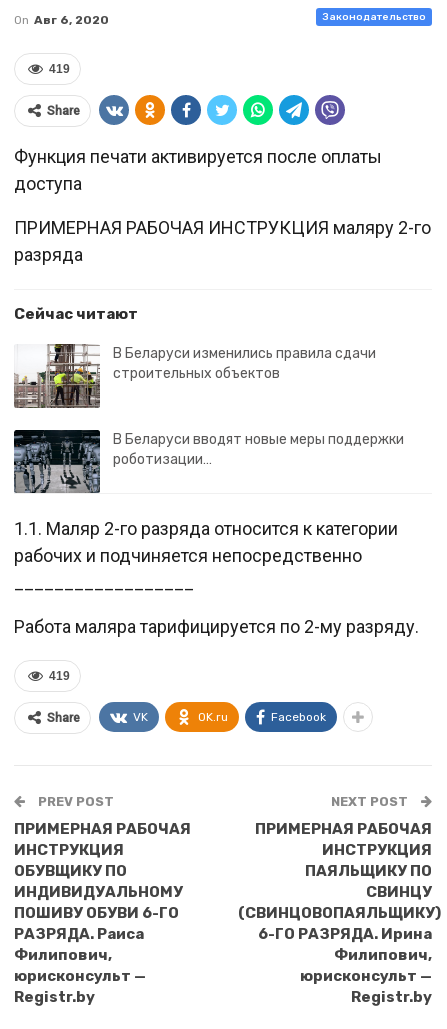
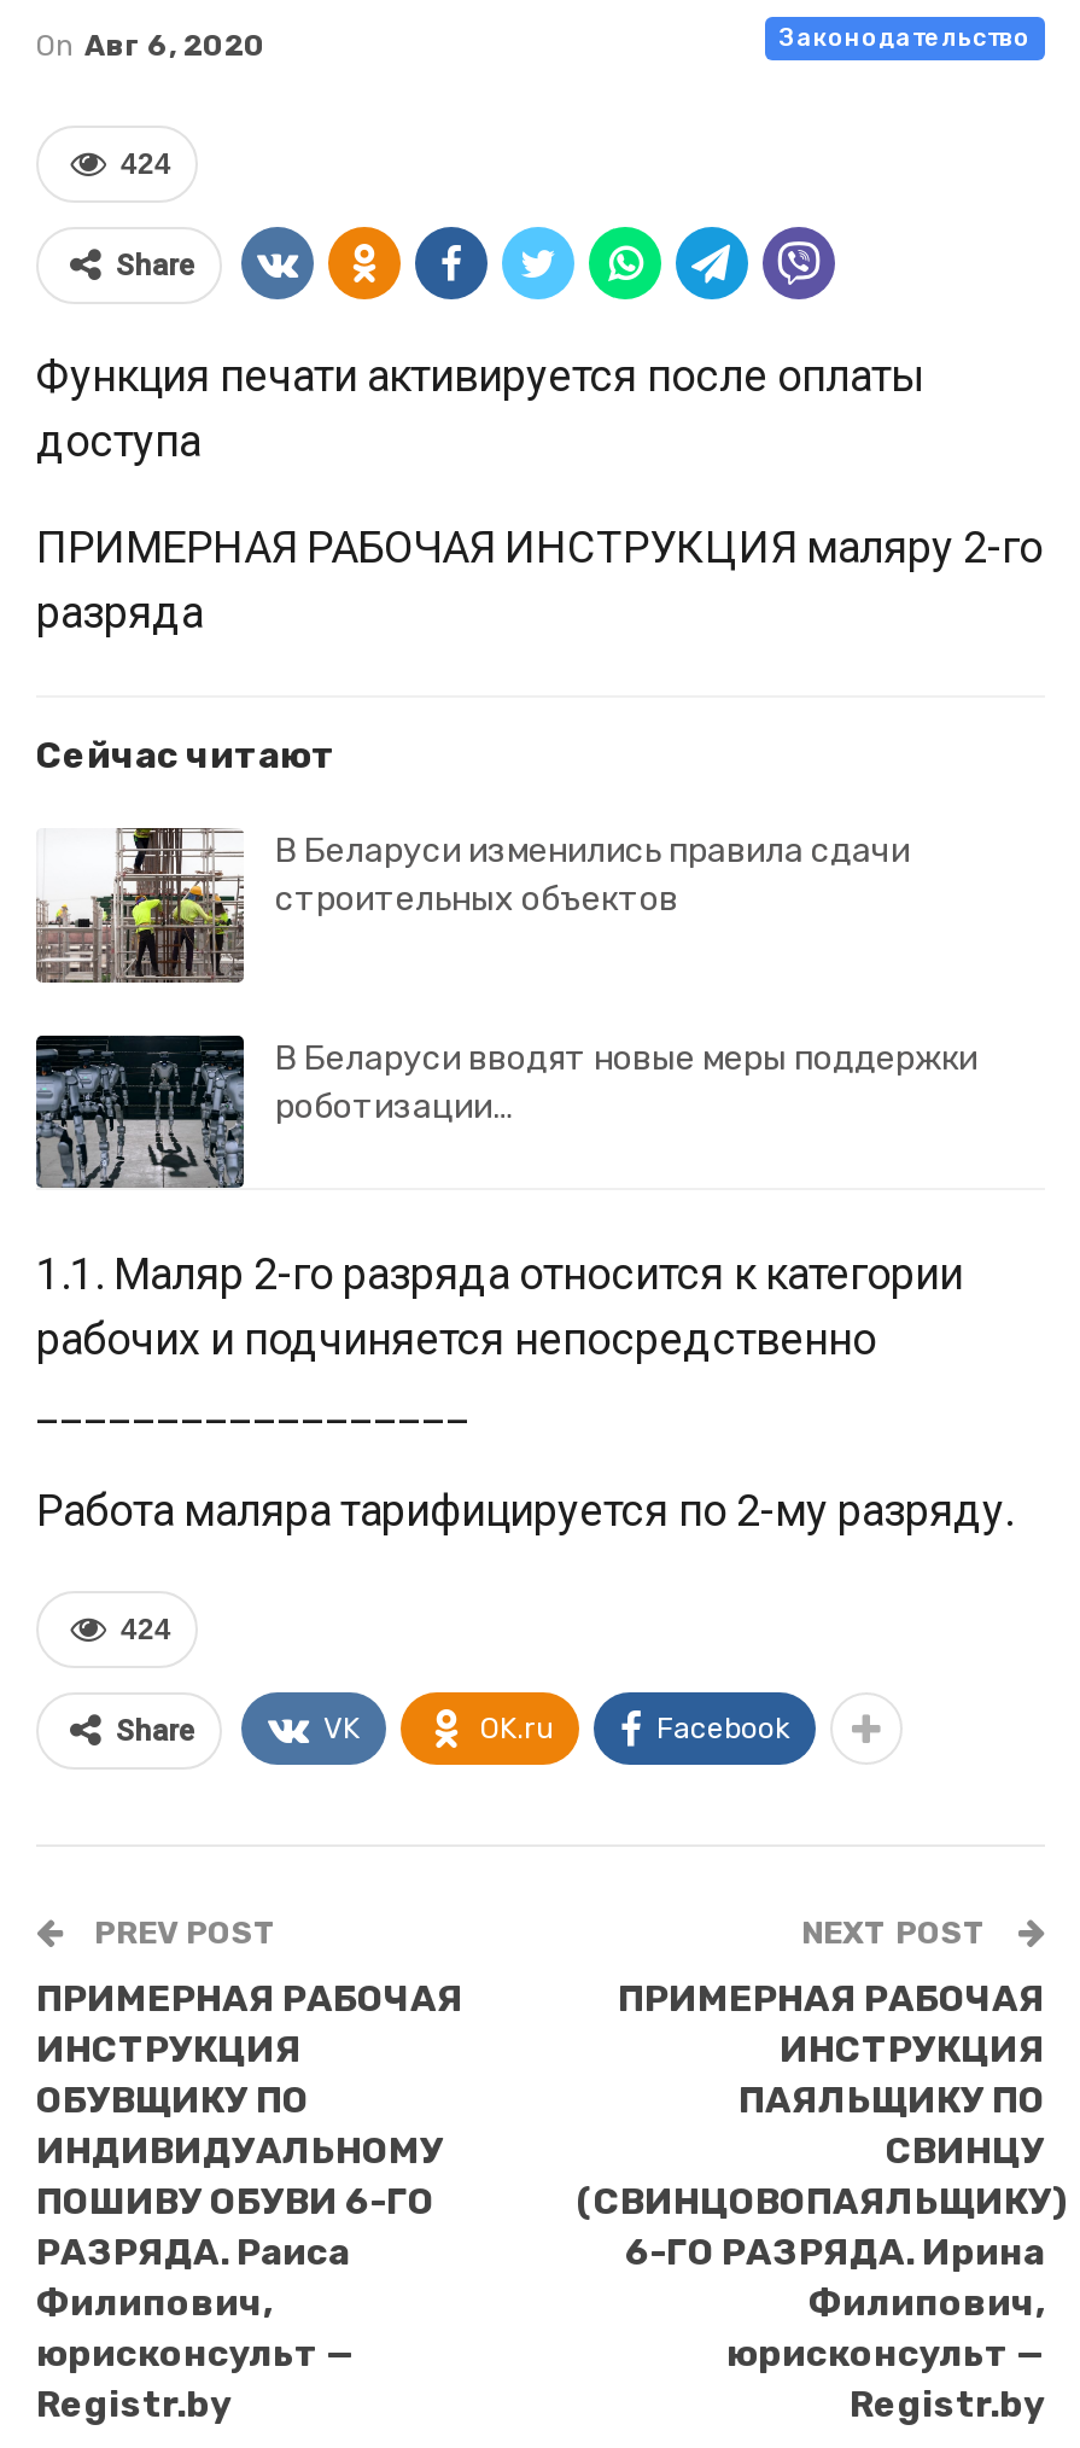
[49,62,70,76] 419 -> [121,147,171,181] 424
[49,669,70,683] 419 -> [121,1613,171,1647] 424

